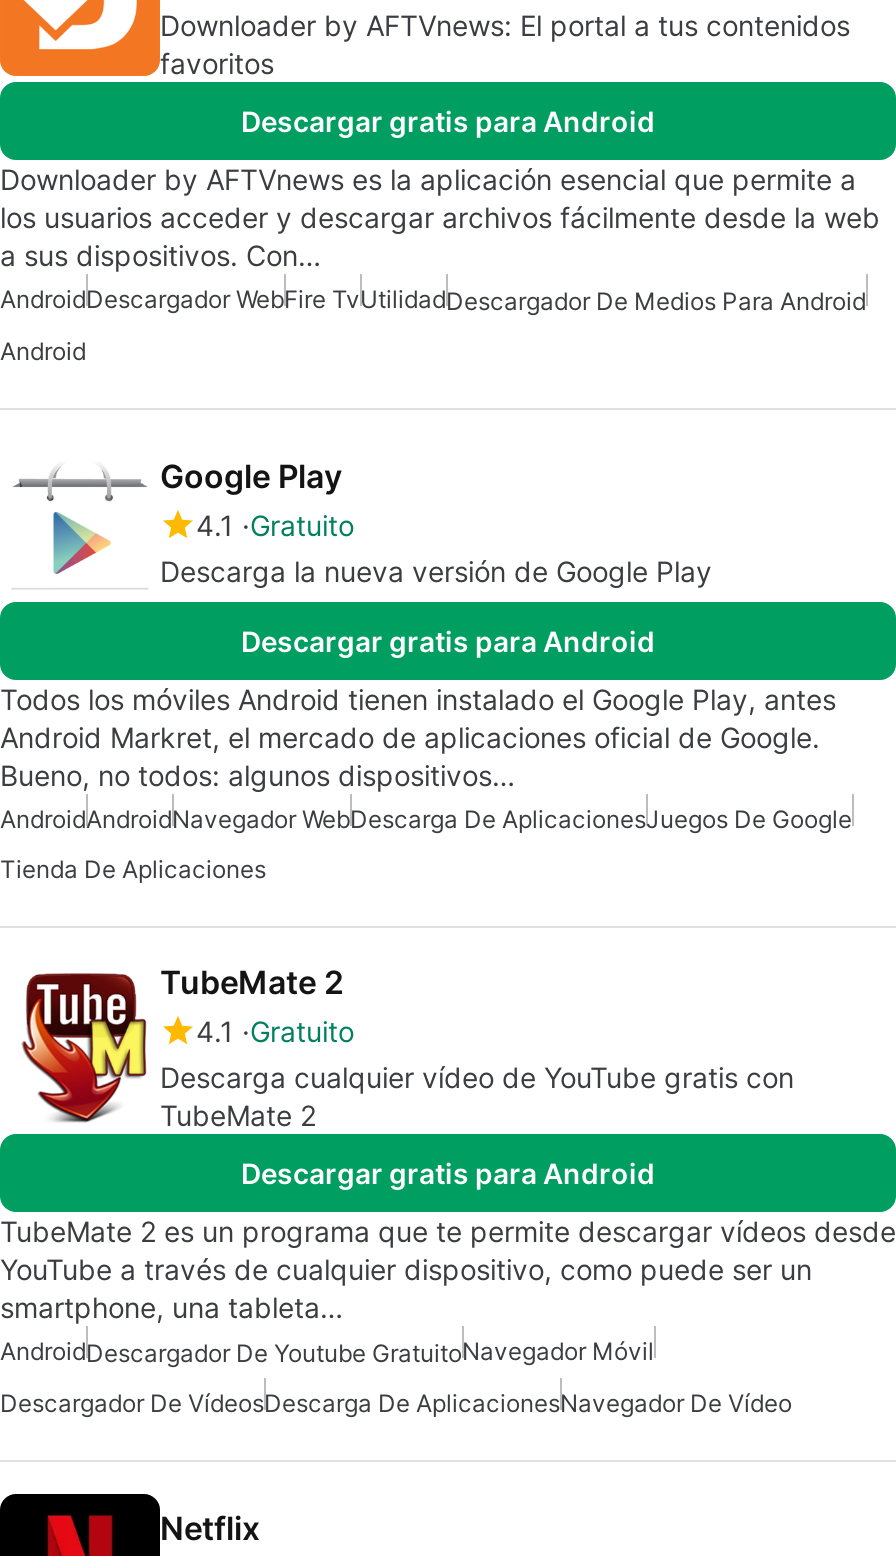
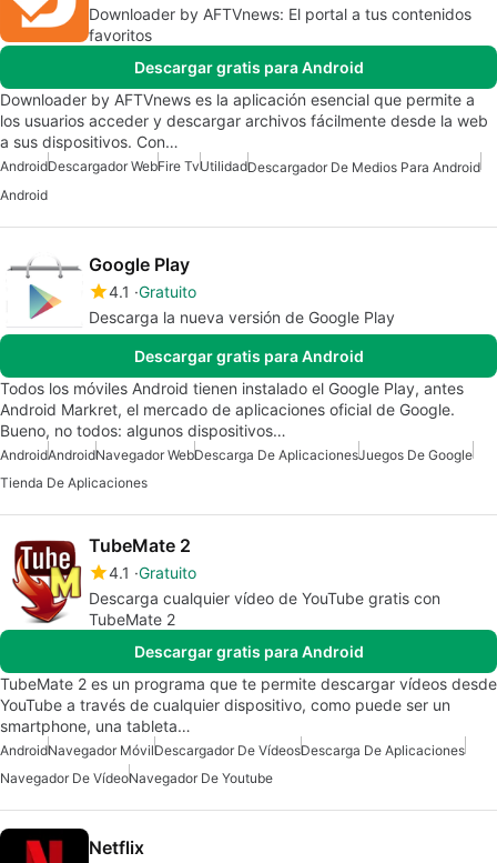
[0,1336,654,1369] AndroidDescargador De Youtube GratuitoNavegador Móvil -> [0,742,465,759] AndroidNavegador MóvilDescargador De VídeosDescarga De Aplicaciones
[0,1389,792,1419] Descargador De VídeosDescarga De AplicacionesNavegador De Vídeo -> [0,770,273,787] Navegador De VídeoNavegador De Youtube

